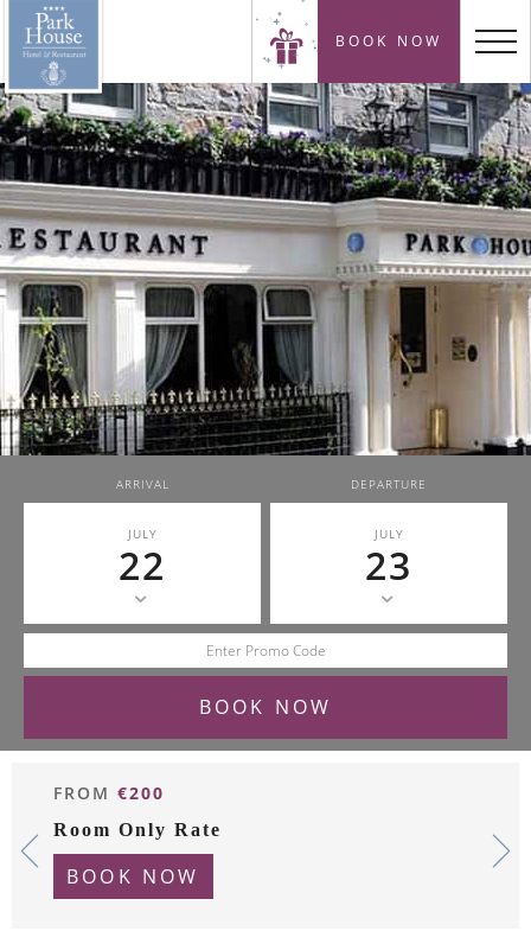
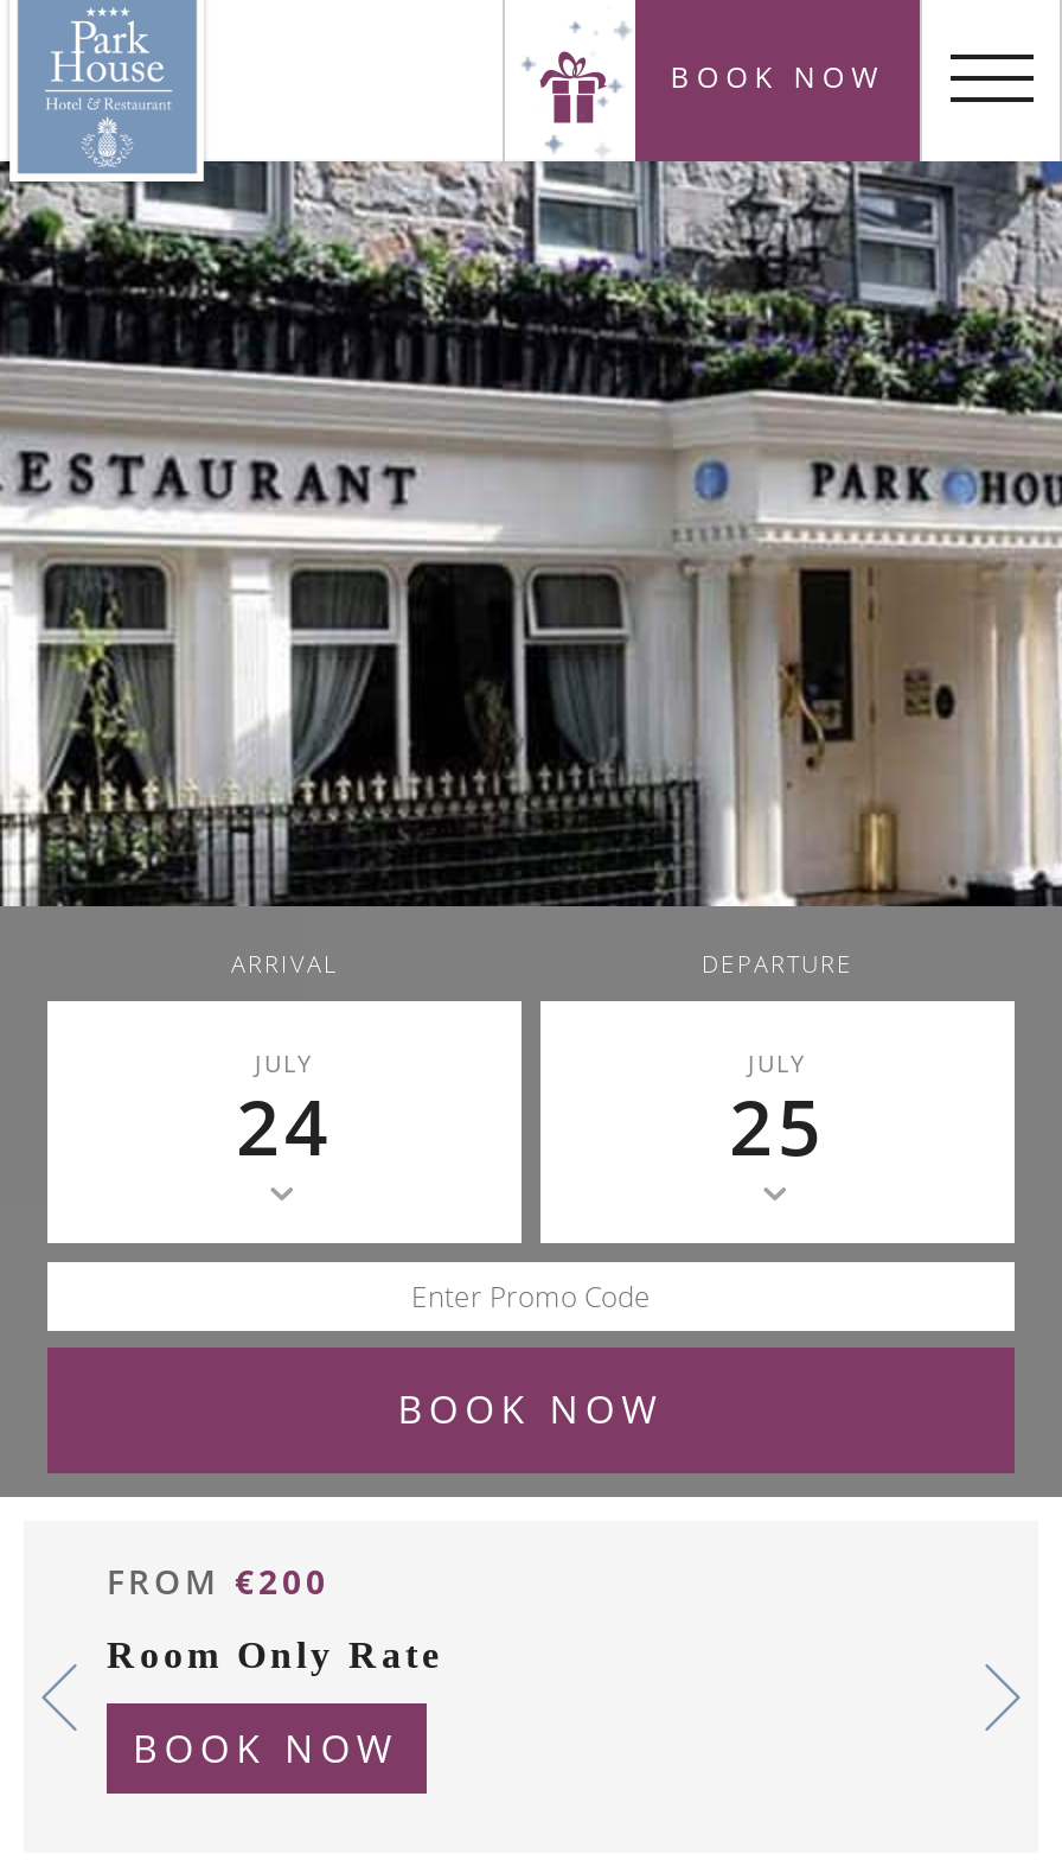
[118,539,166,590] 22 -> [236,1074,333,1176] 24
[365,539,413,590] 23 -> [729,1074,826,1176] 25

